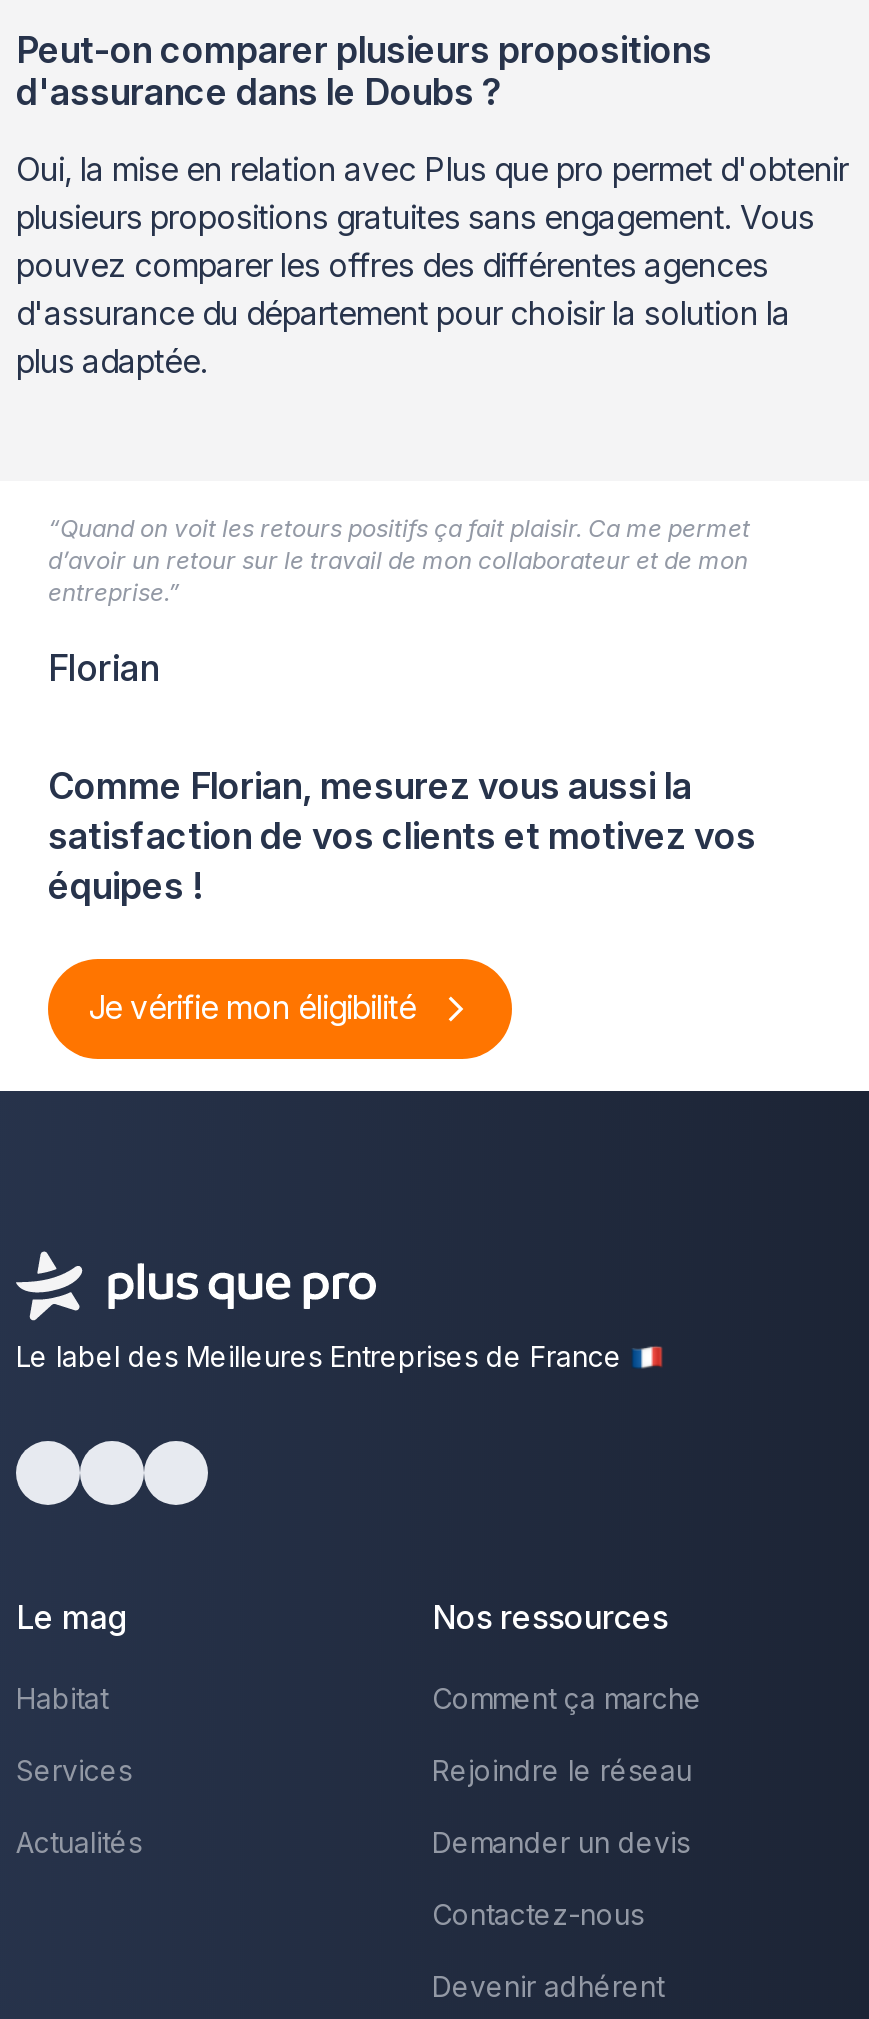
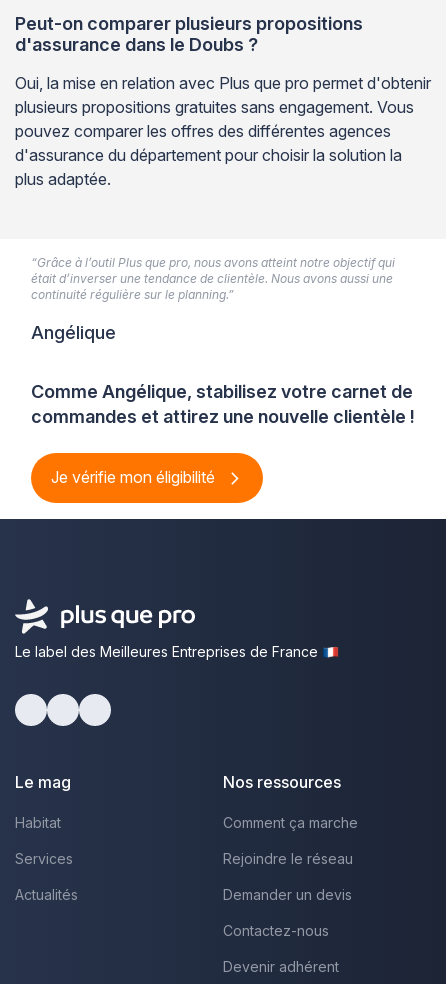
[48,512,750,606] “Quand on voit les retours positifs ça fait plaisir. Ca me permet | d’avoir un retour sur le travail de mon collaborateur et de mon | entreprise.” -> [31,255,395,302] “Grâce à l’outil Plus que pro, nous avons atteint notre objectif qui | était d’inverser une tendance de clientèle. Nous avons aussi une | continuité régulière sur le planning.”
[48,646,160,688] Florian -> [31,322,116,343] Angélique
[48,764,756,906] Comme Florian, mesurez vous aussi la | satisfaction de vos clients et motivez vos | équipes ! -> [31,381,415,427] Comme Angélique, stabilisez votre carnet de | commandes et attirez une nouvelle clientèle !

